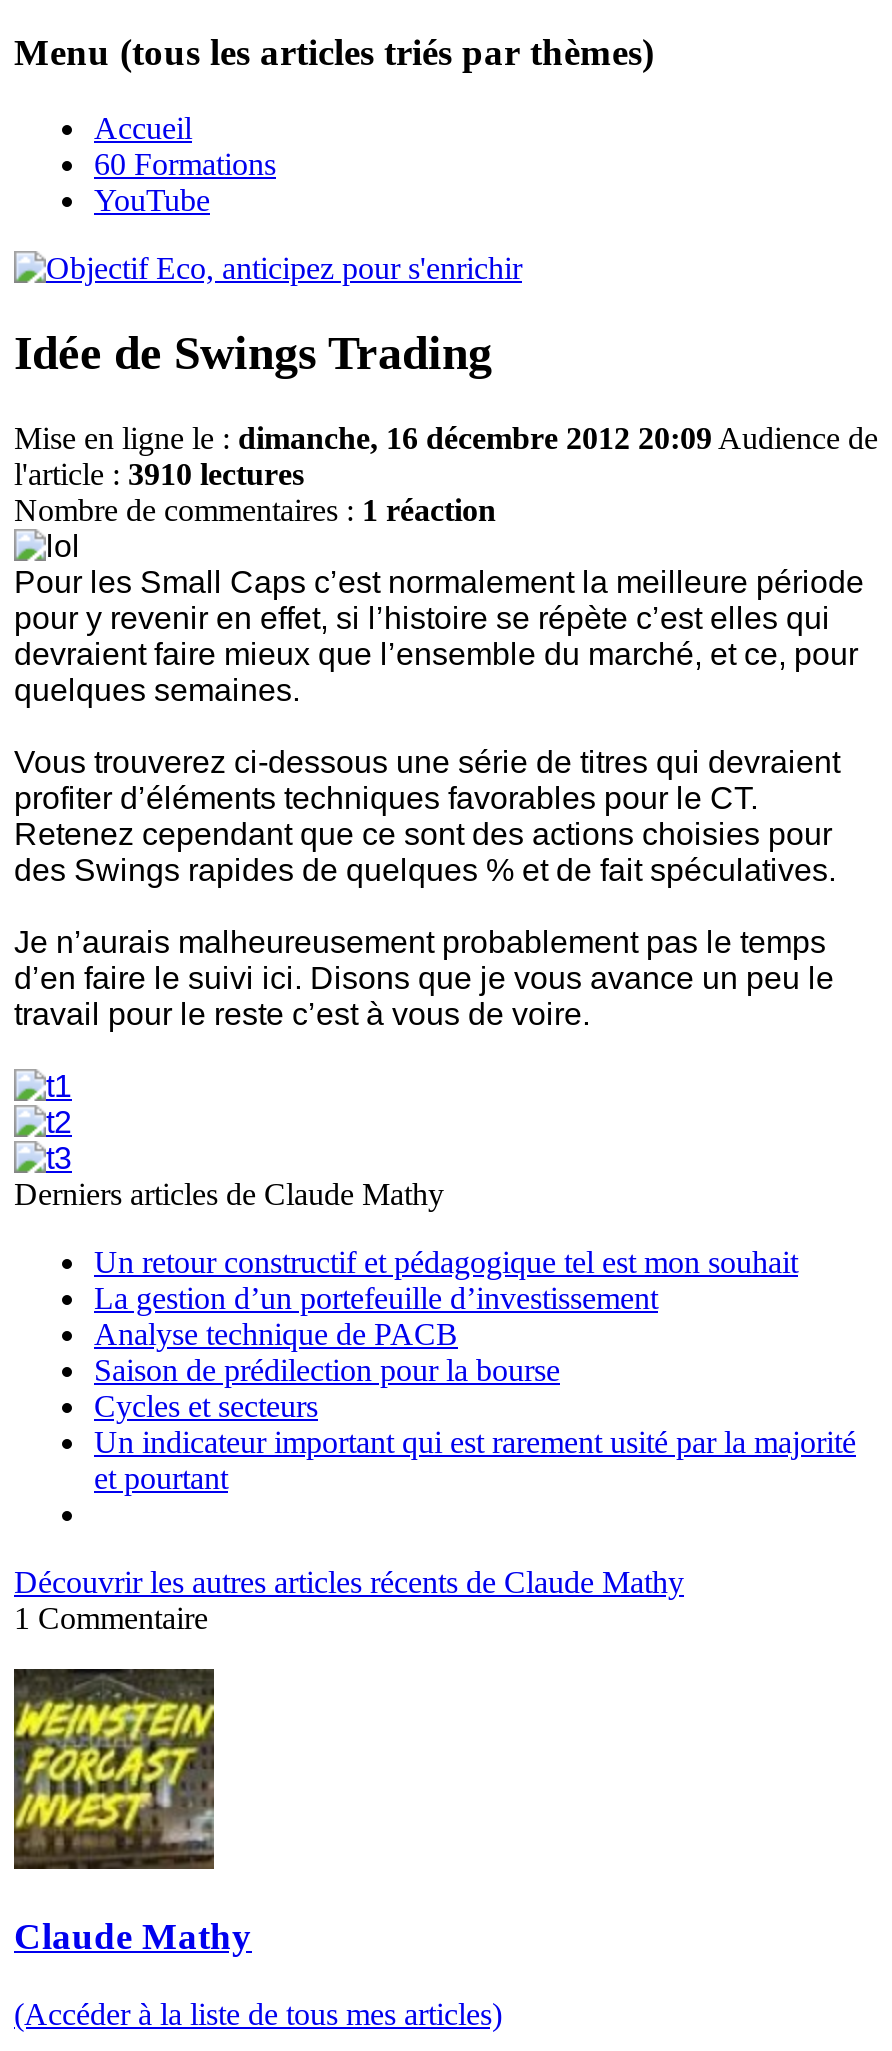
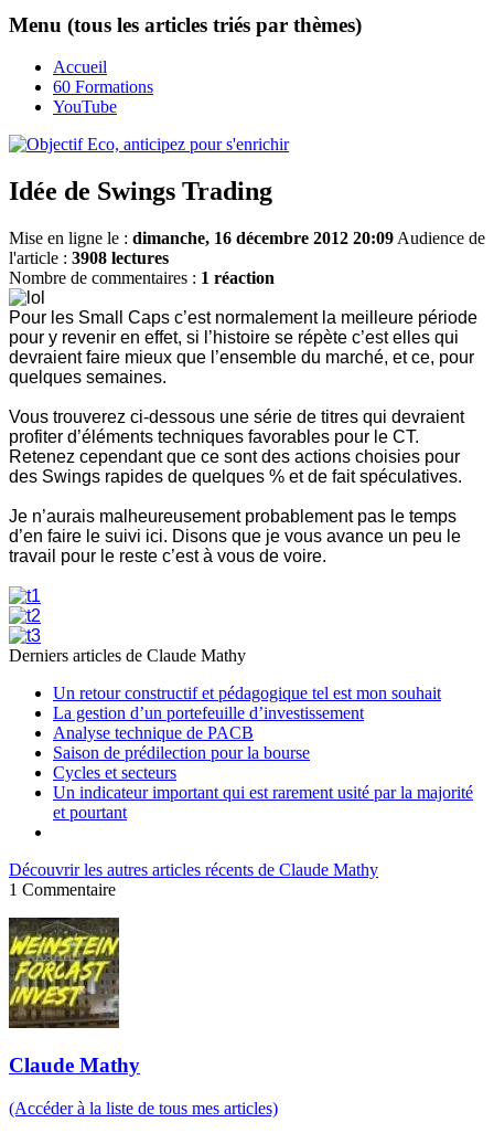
[14,457,304,491] l'article : 3910 lectures -> [9,249,169,267] l'article : 3908 lectures

